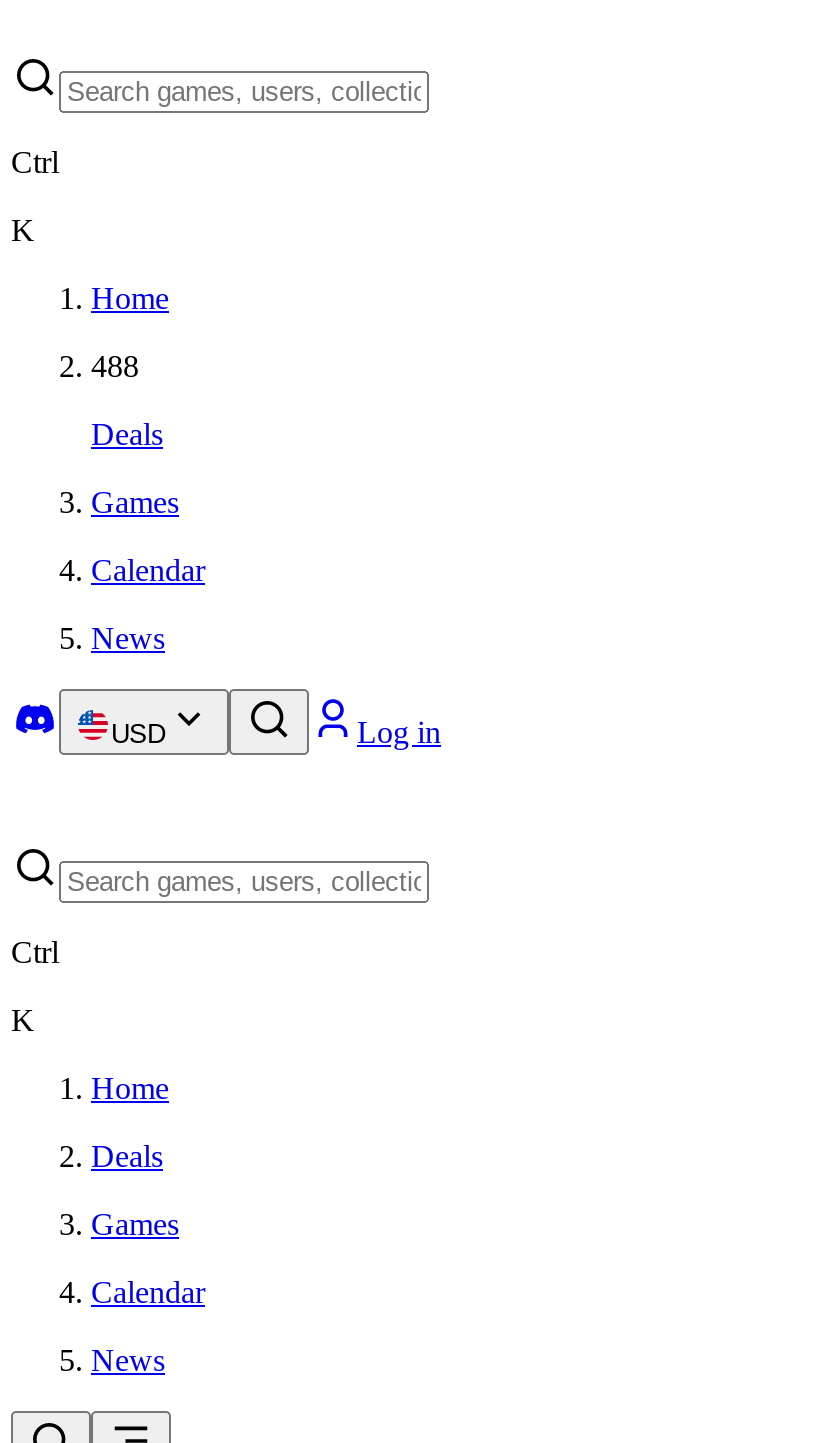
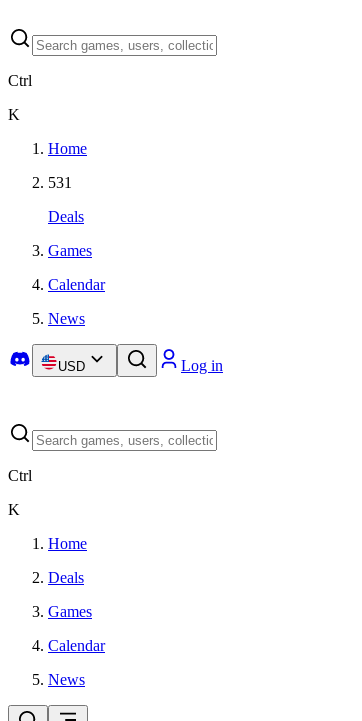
[91,349,139,383] 488 -> [48,174,72,191] 531

